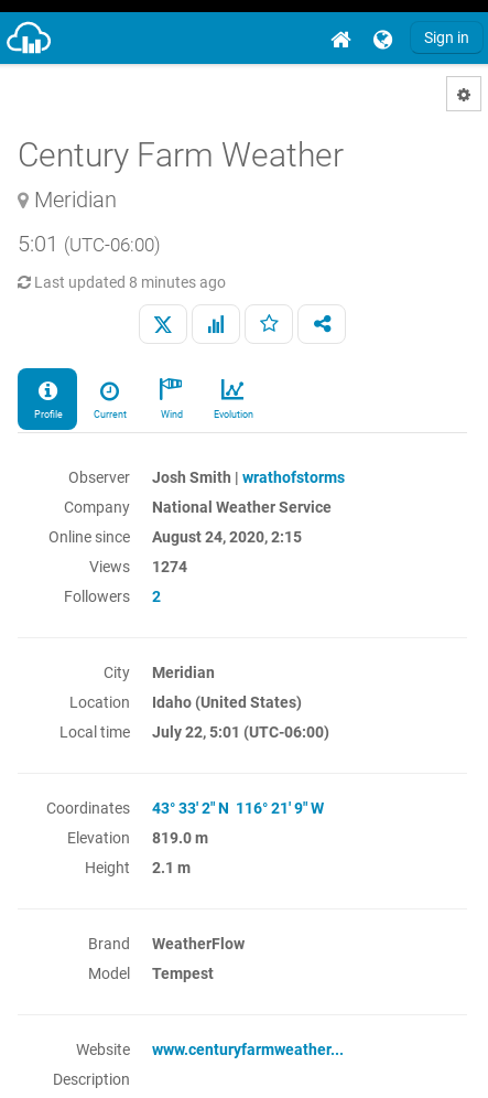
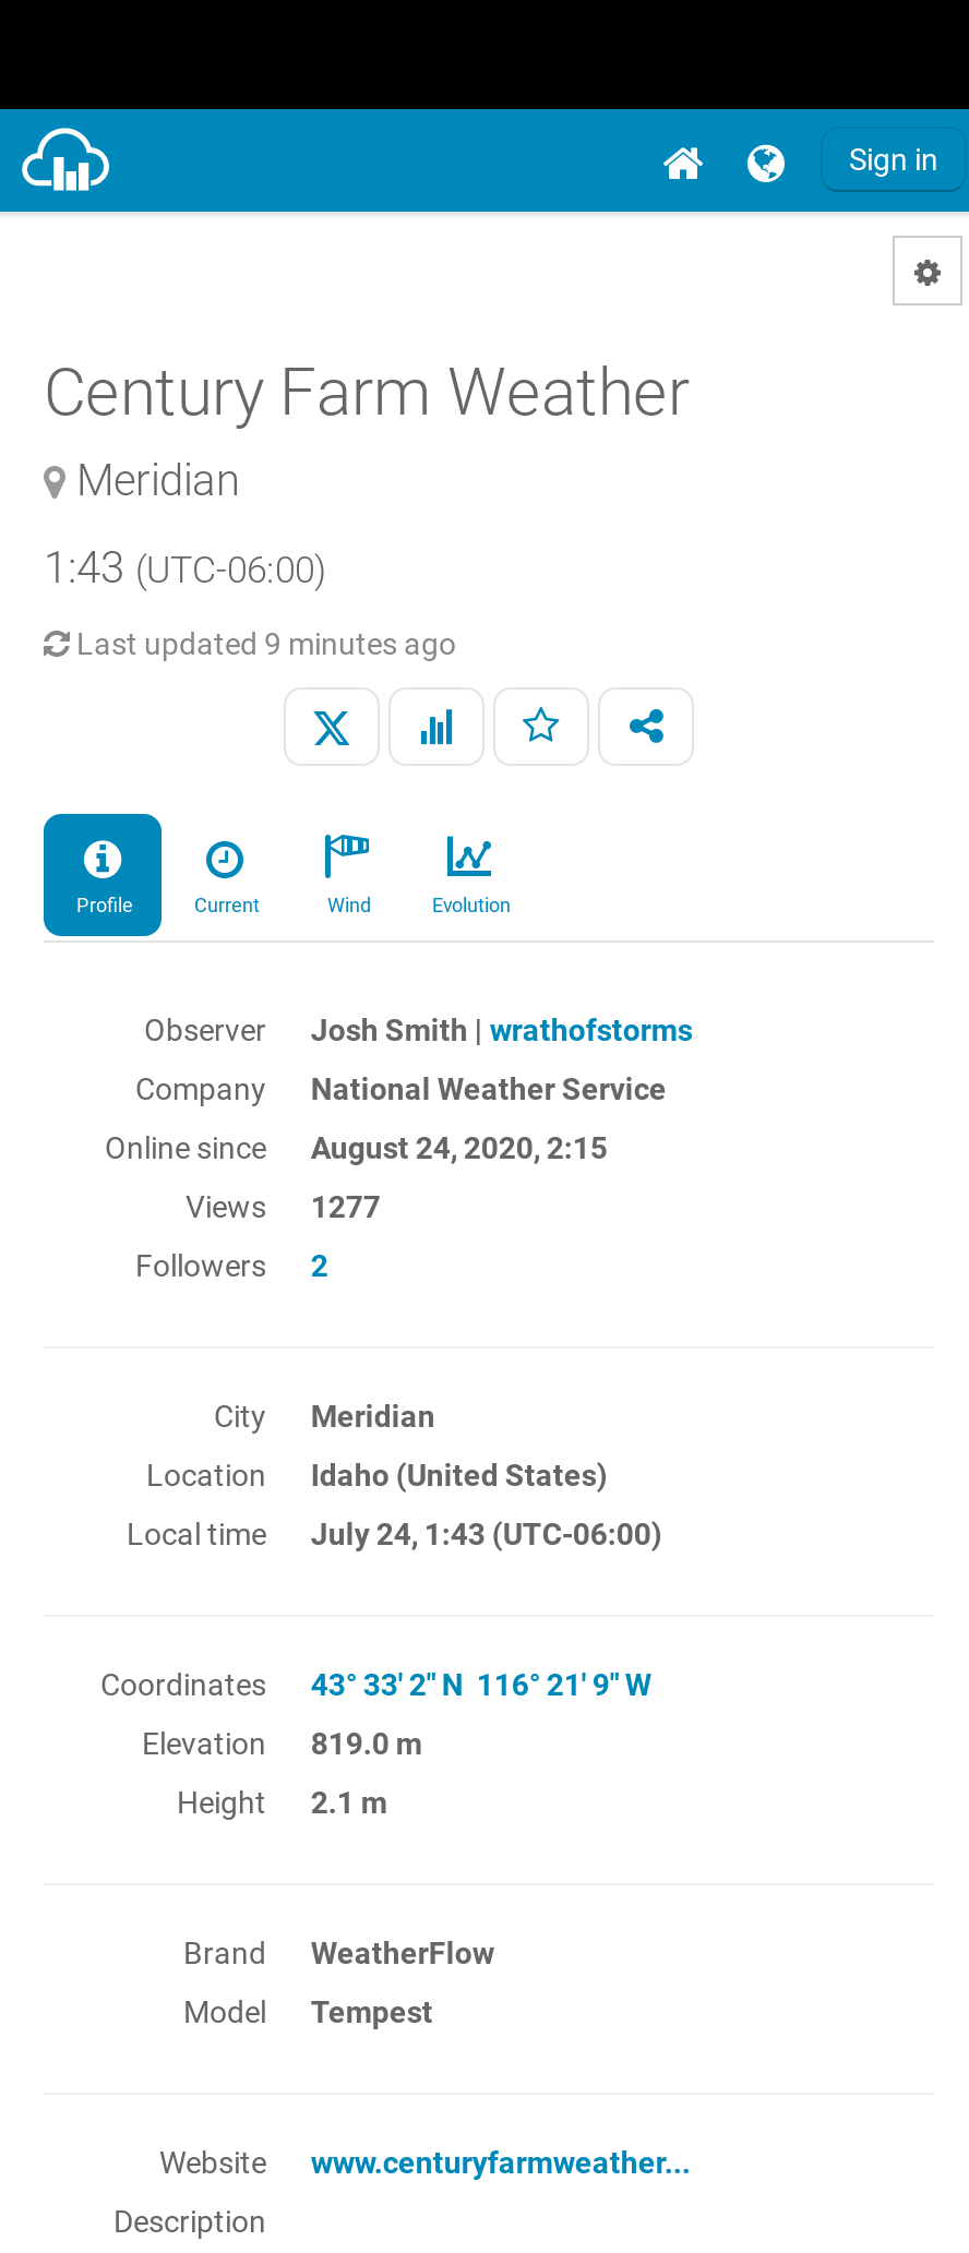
[18,230,161,257] 5:01 (UTC-06:00) -> [44,541,327,594] 1:43 (UTC-06:00)
[34,273,226,291] Last updated 8 minutes ago -> [76,626,456,661] Last updated 9 minutes ago
[89,558,188,575] Views 1274 -> [186,1189,381,1224] Views 1277
[59,723,330,741] Local time July 22, 5:01 (UTC-06:00) -> [127,1517,662,1551] Local time July 24, 1:43 (UTC-06:00)

